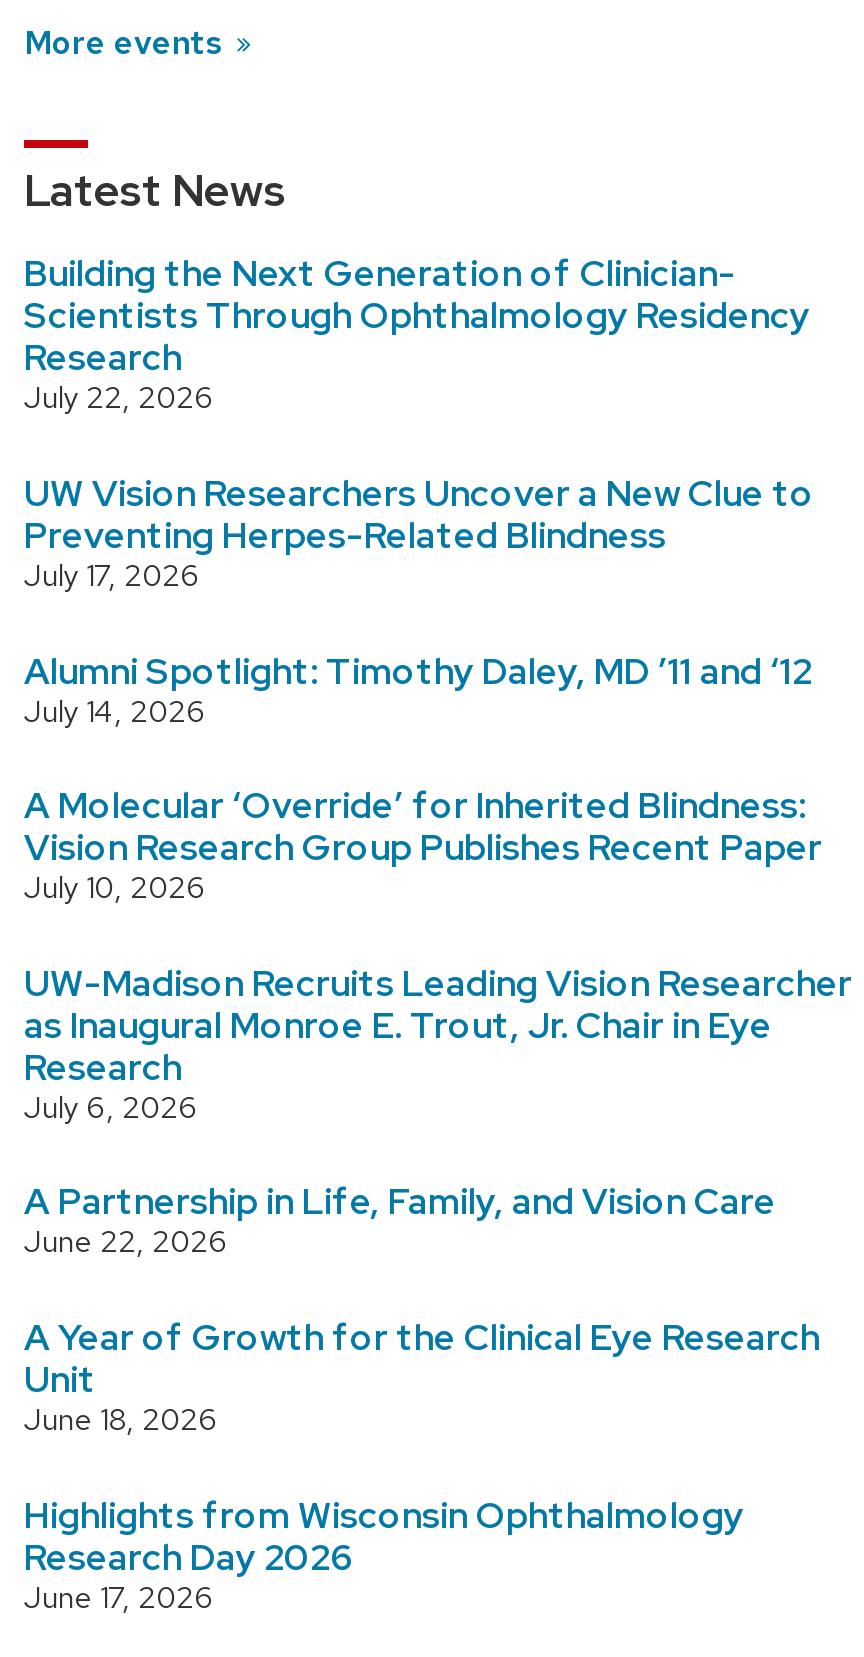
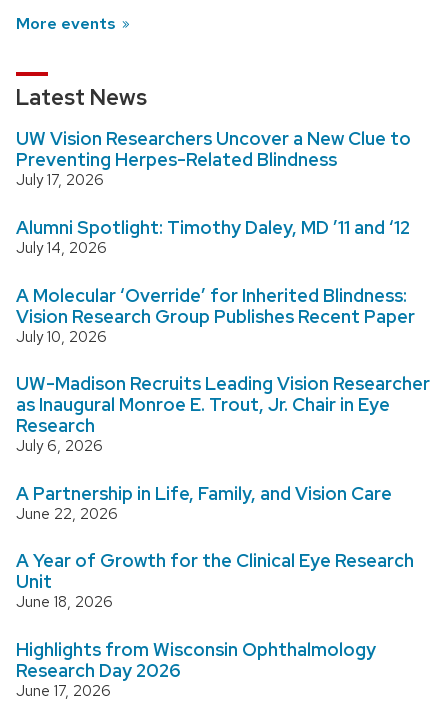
[24,251,810,419] Building the Next Generation of Clinician- | Scientists Through Ophthalmology Residency | Research | July 22, 2026 -> none

